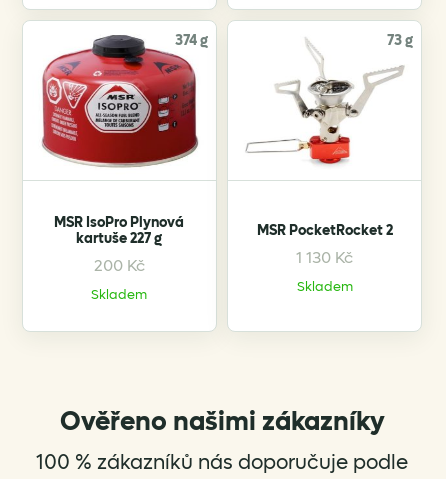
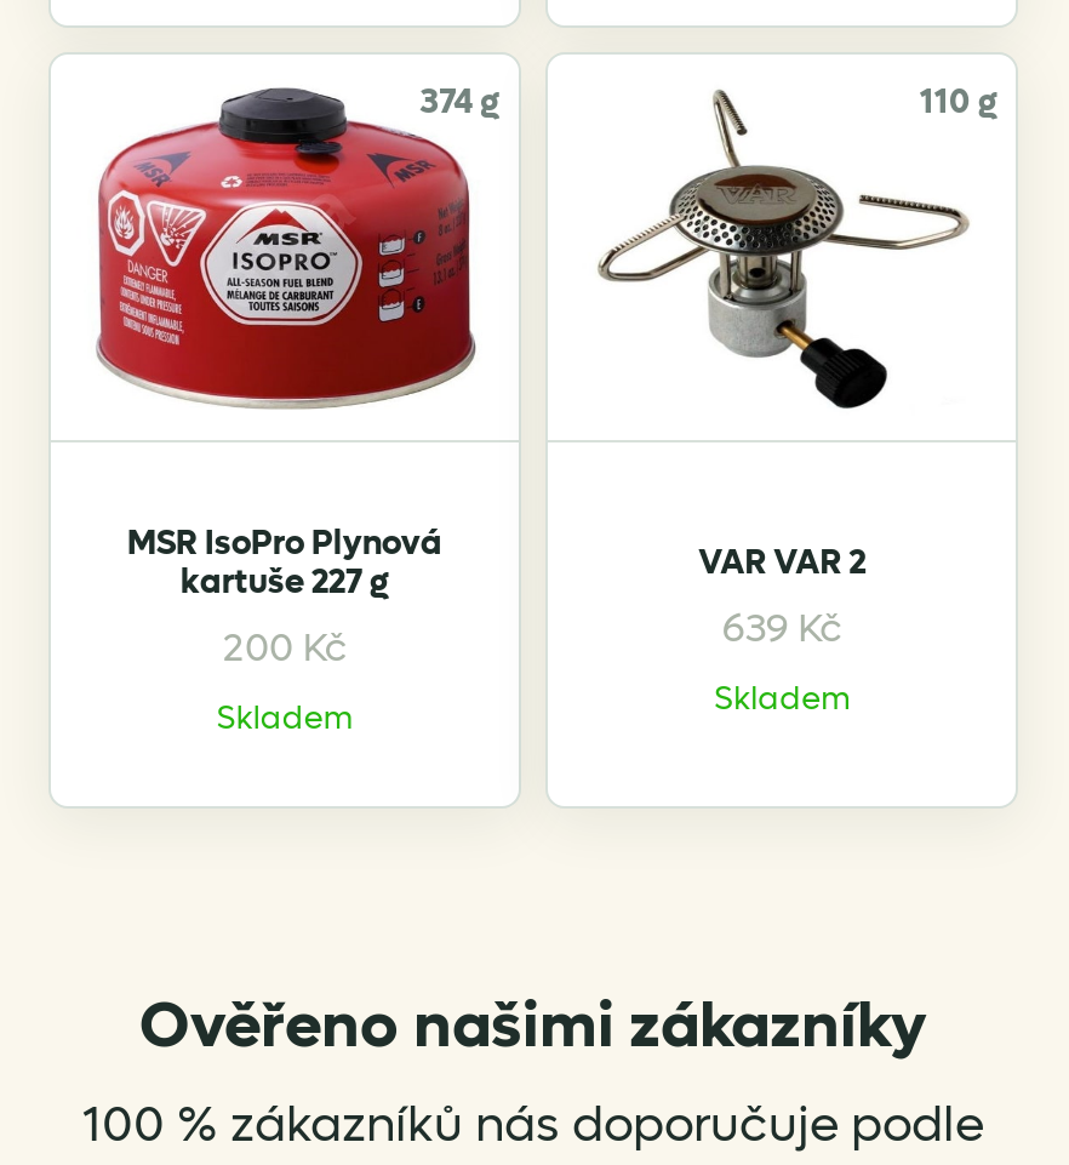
[246,31,413,167] [image] | 73 g -> [596,79,997,411] [image] | 110 g
[257,221,393,268] MSR PocketRocket 2 | 1 130 Kč -> [699,539,866,653] VAR VAR 2 | 639 Kč

